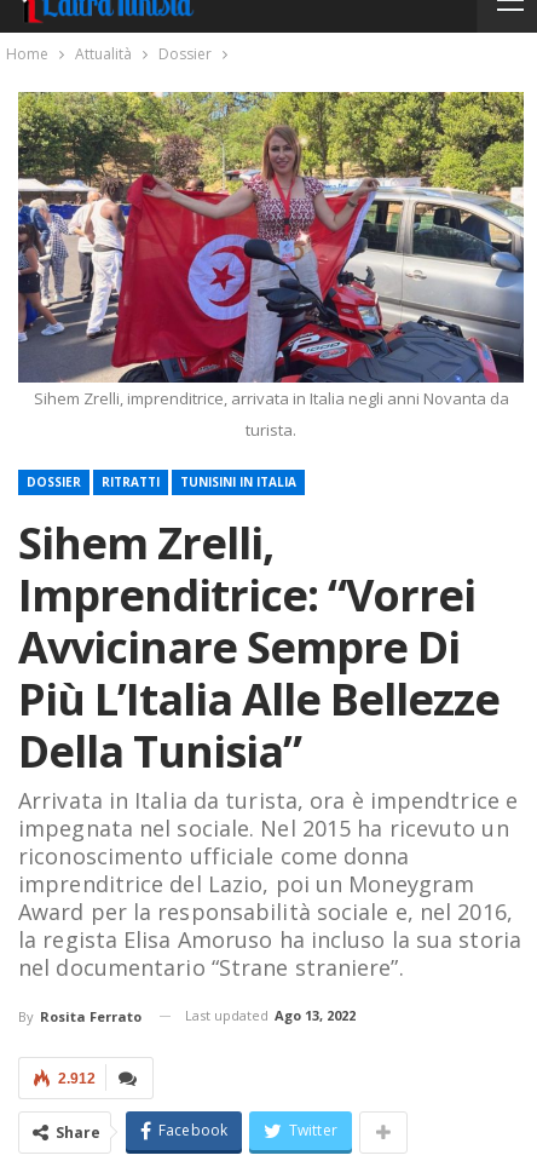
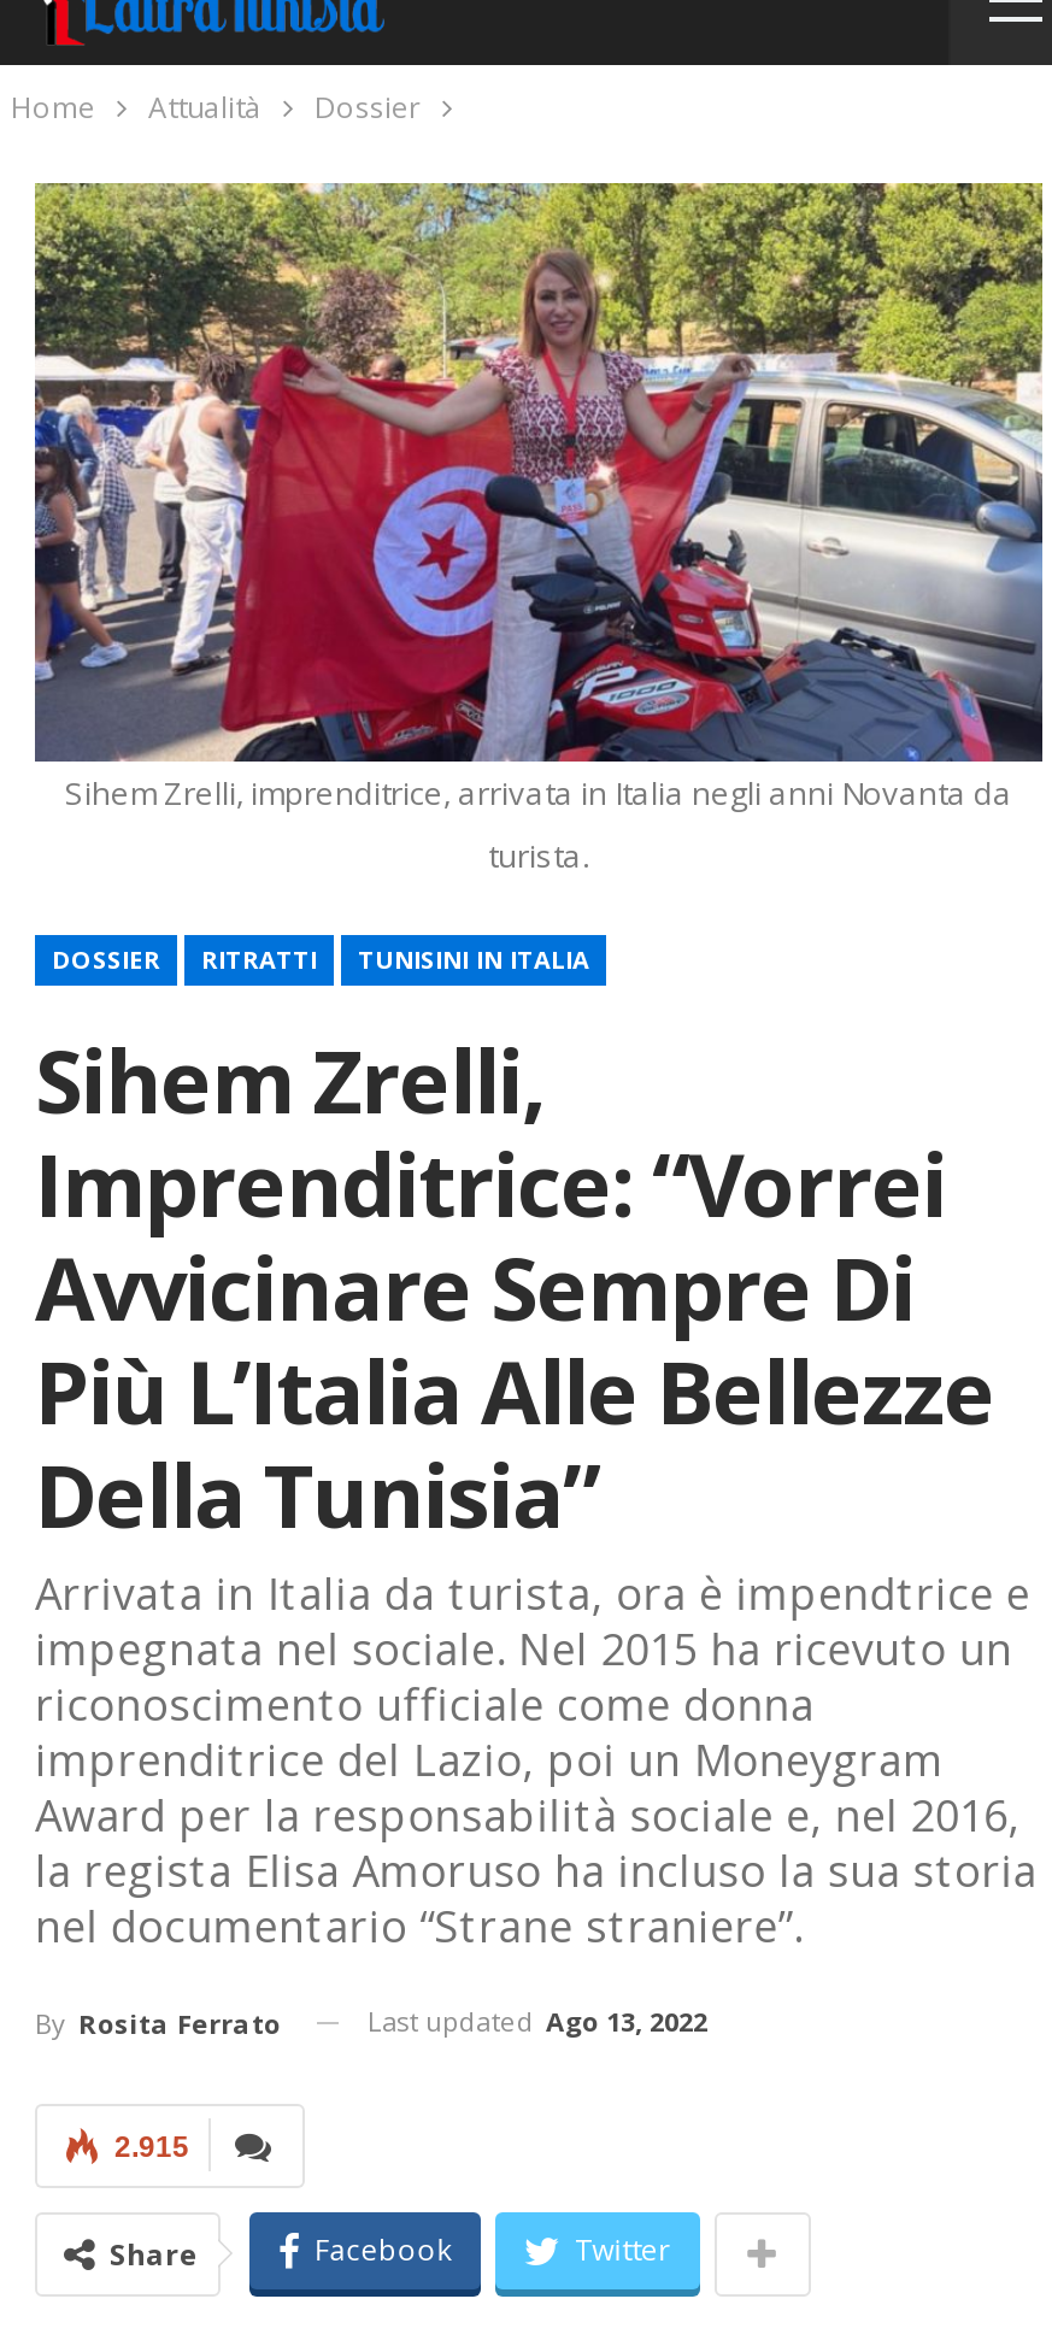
[58,1070,96,1087] 2.912 -> [114,2130,189,2163] 2.915

